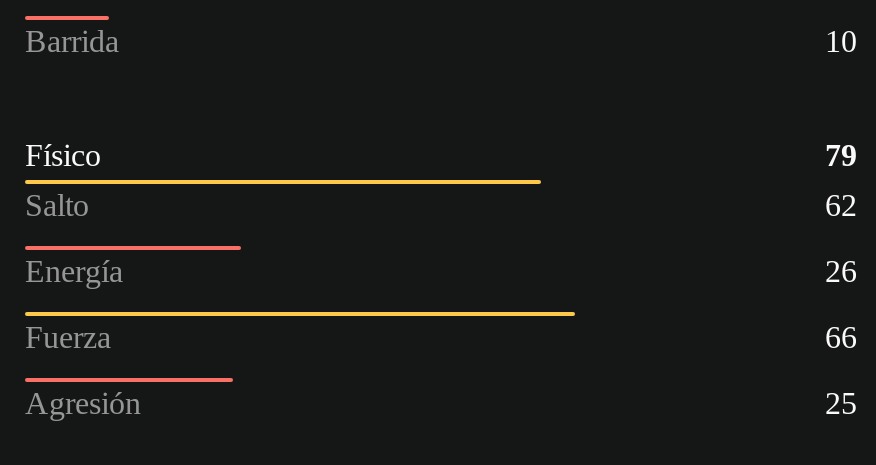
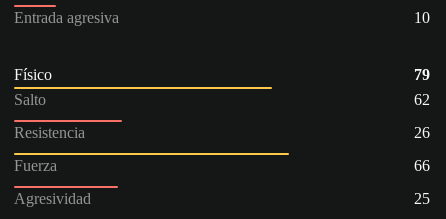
[25,24,119,58] Barrida -> [14,9,119,26] Entrada agresiva
[25,254,123,288] Energía -> [14,124,85,141] Resistencia
[25,386,141,420] Agresión -> [14,190,91,207] Agresividad

